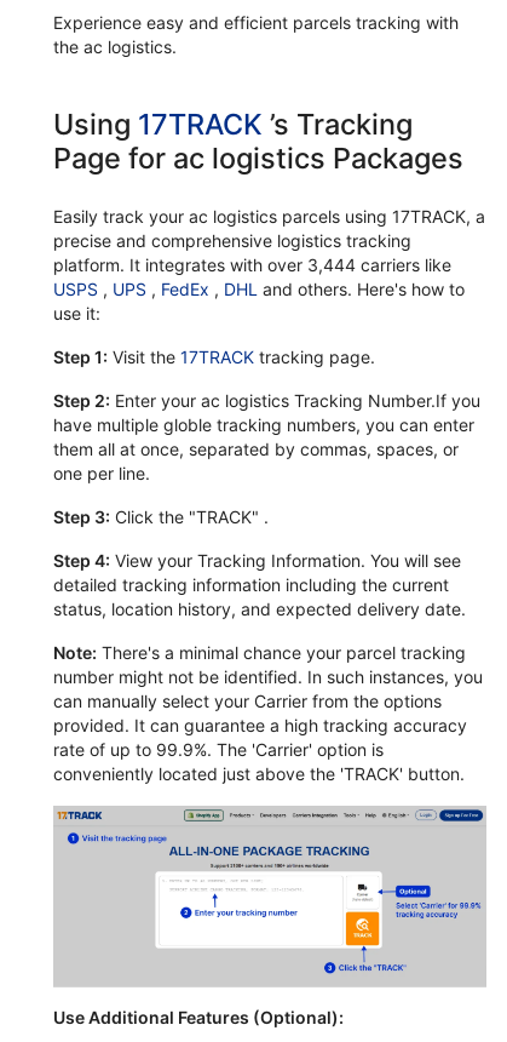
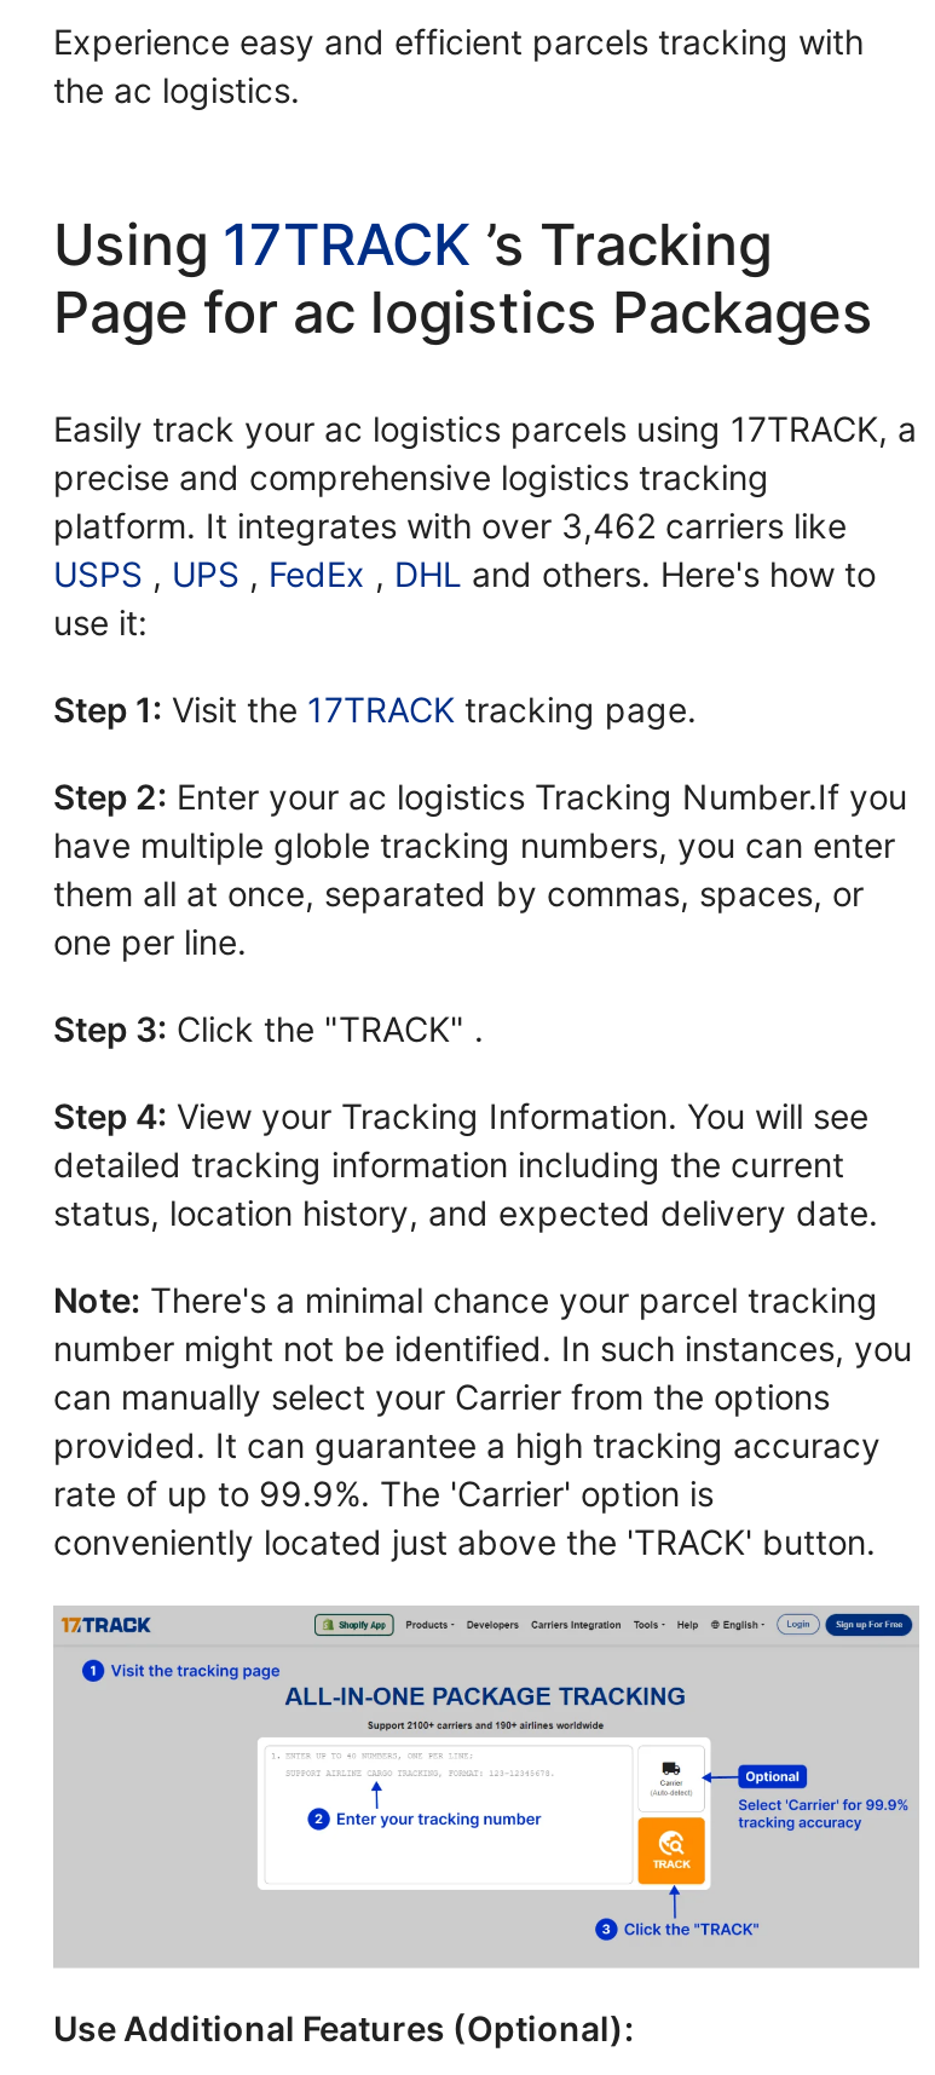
[53,254,451,275] platform. It integrates with over 3,444 carriers like -> [53,505,847,546] platform. It integrates with over 3,462 carriers like

